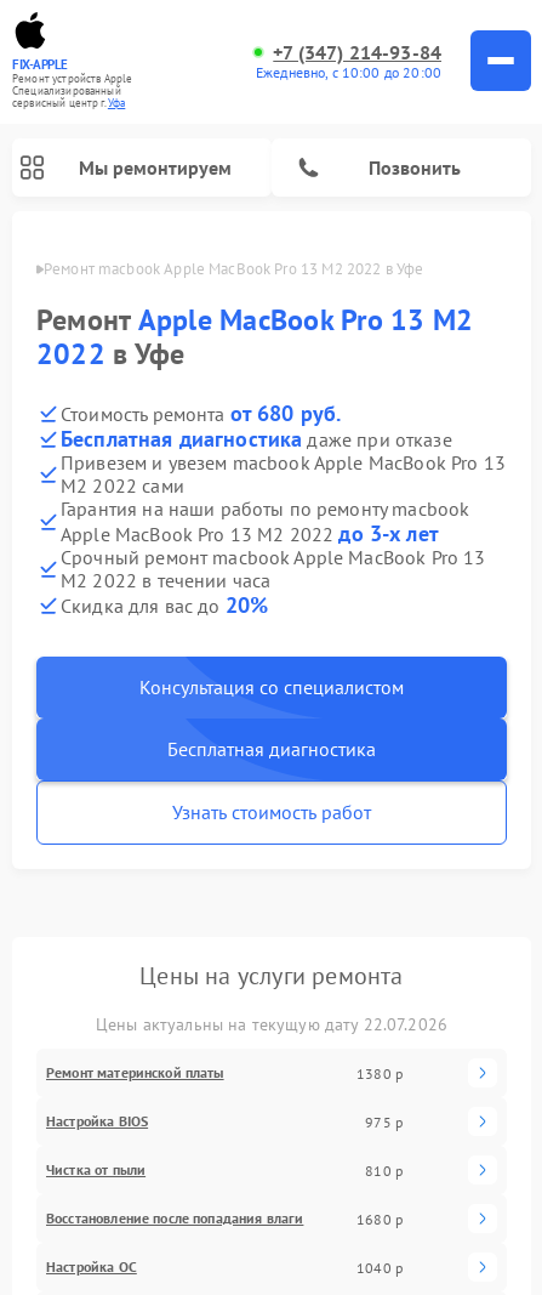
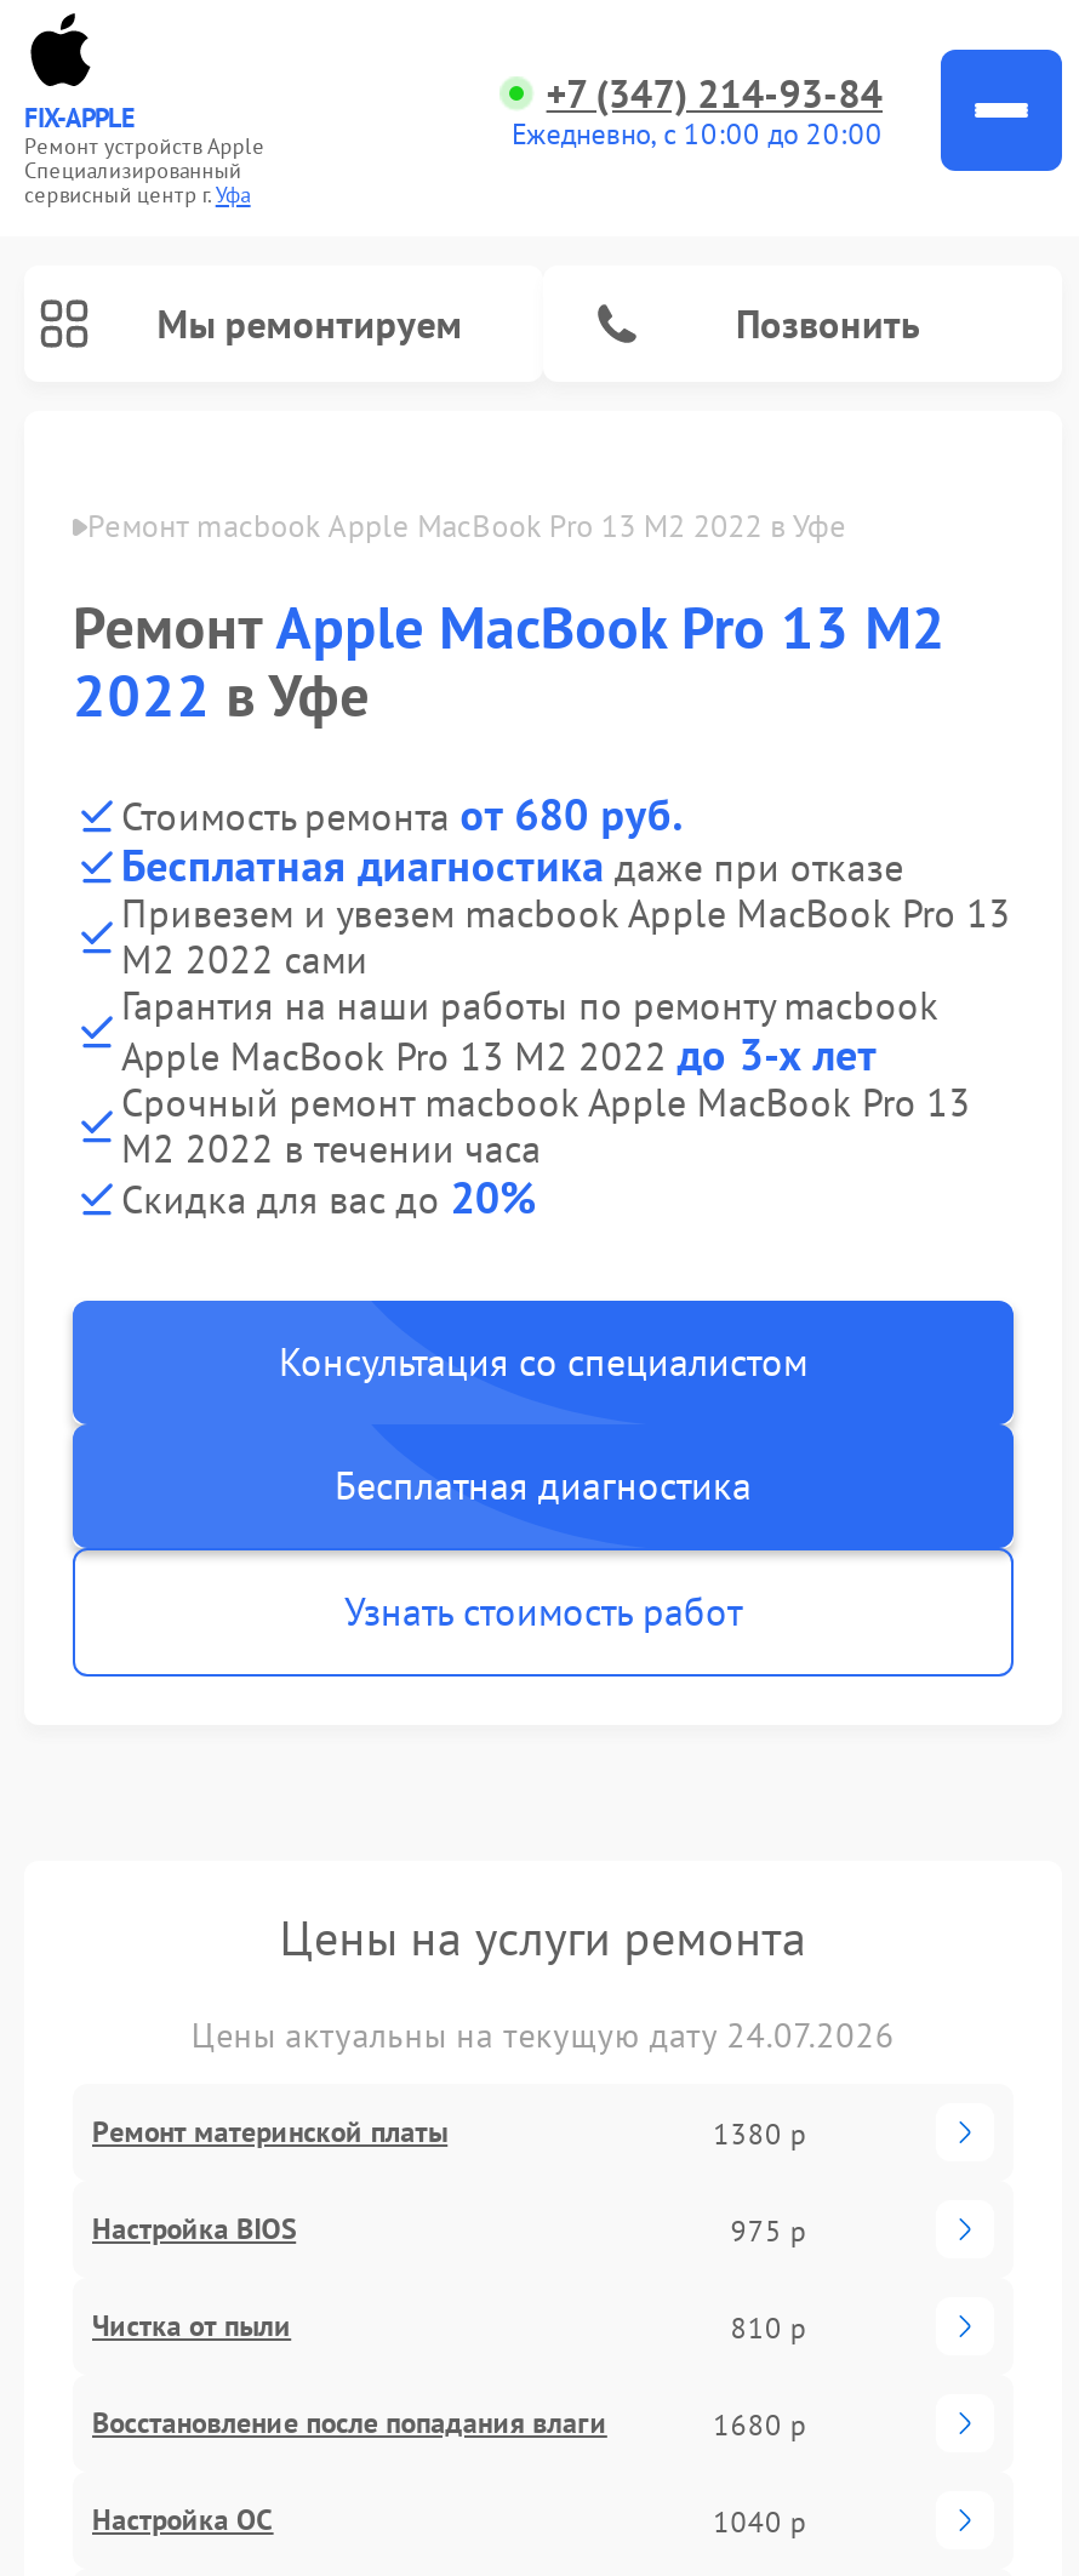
[96,1013,448,1035] Цены актуальны на текущую дату 22.07.2026 -> [191,2014,895,2057] Цены актуальны на текущую дату 24.07.2026

